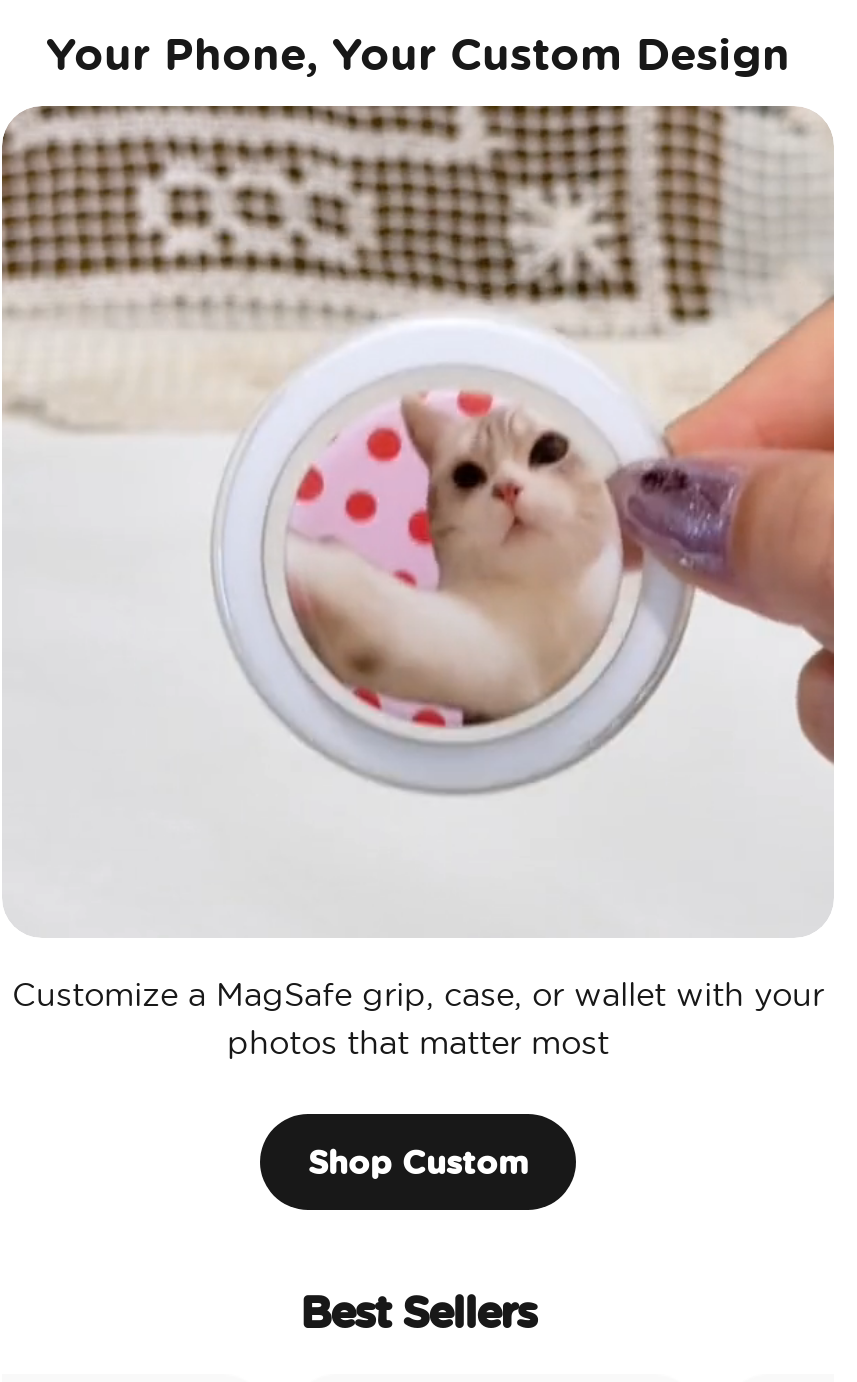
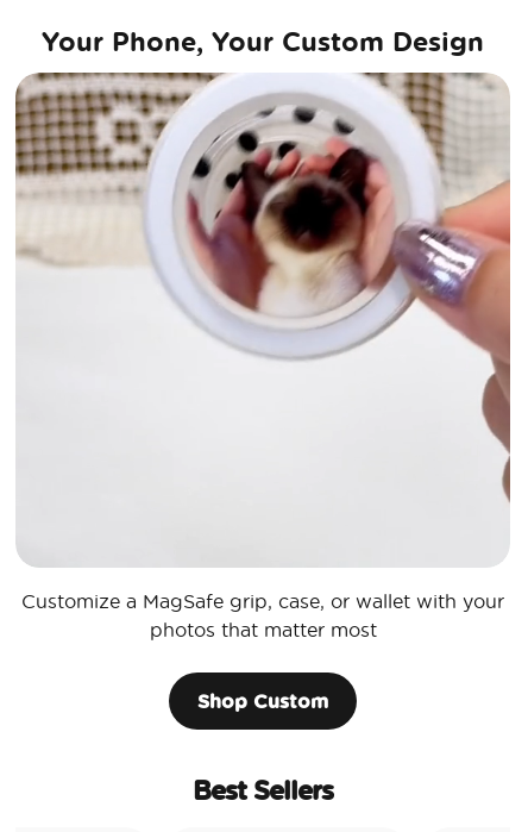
[210,104,834,822] [image] -> [140,73,511,501] [image]

